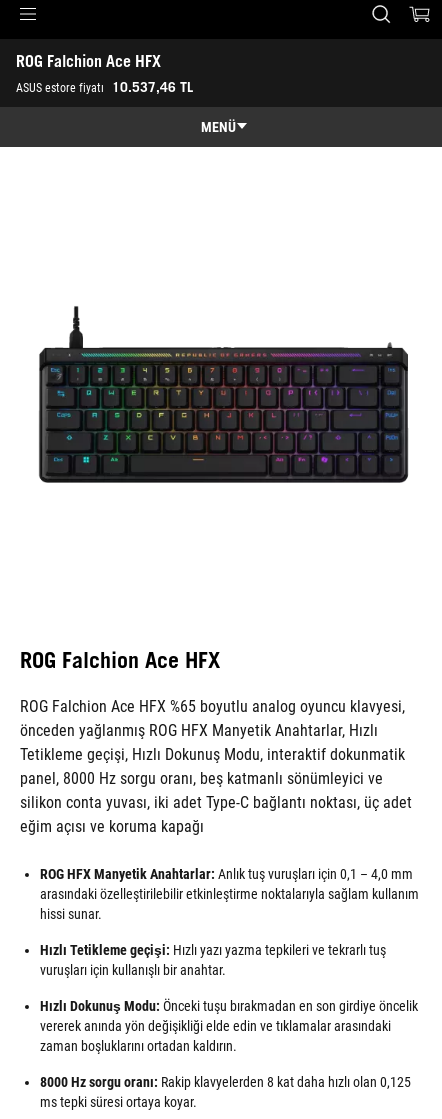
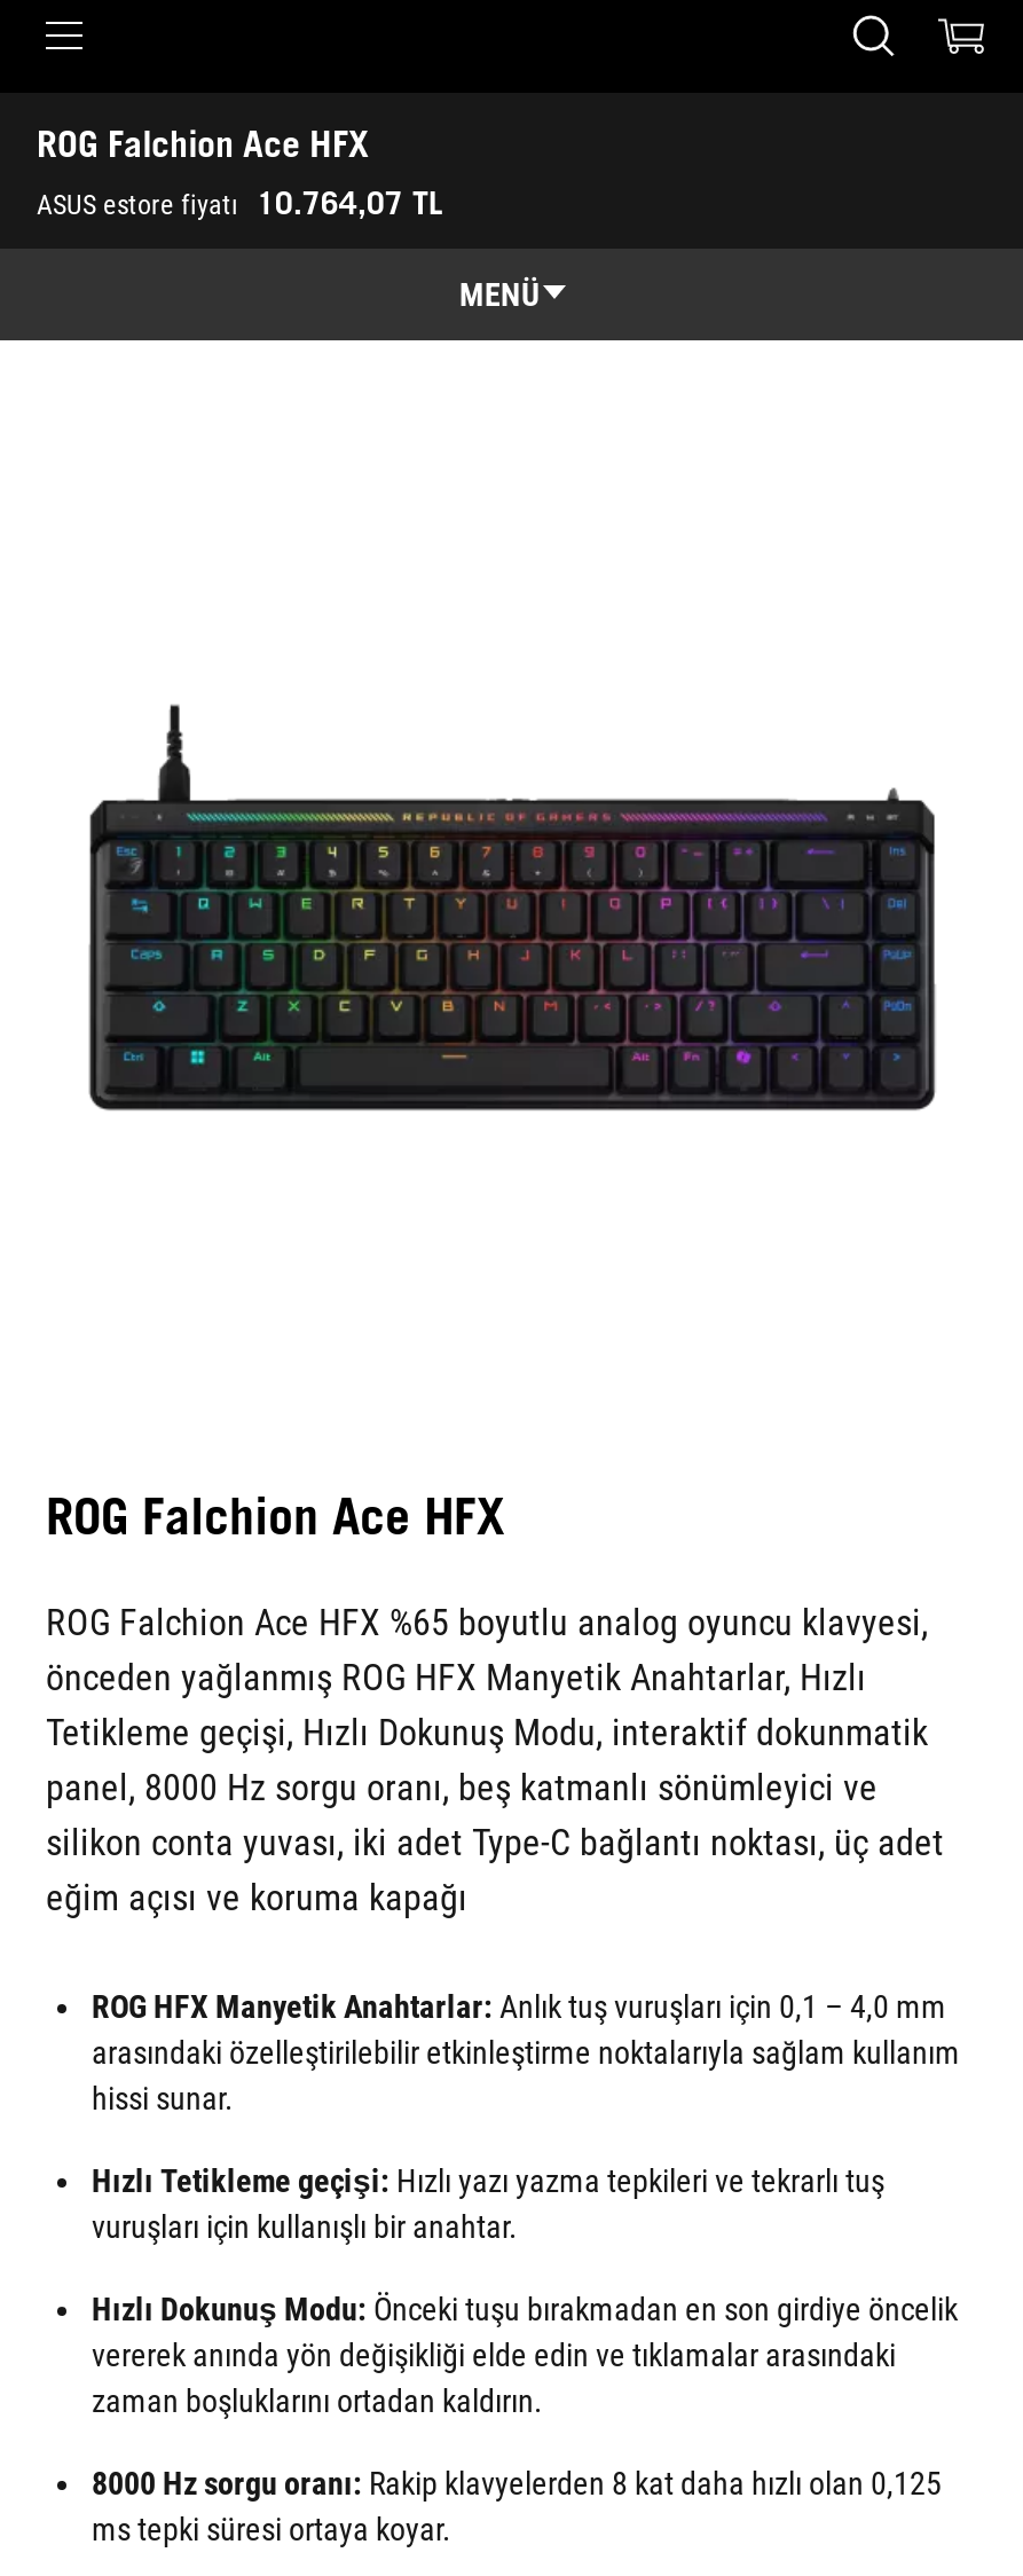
[16,78,193,96] ASUS estore fiyatı 10.537,46 TL -> [37,182,442,223] ASUS estore fiyatı 10.764,07 TL

